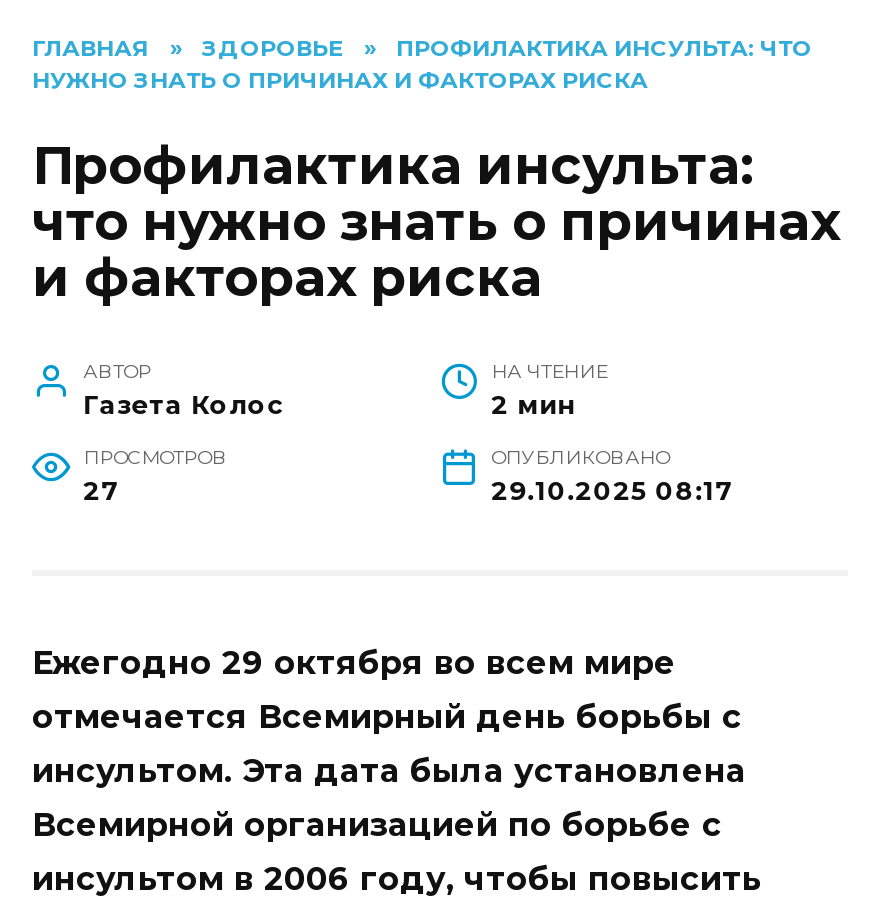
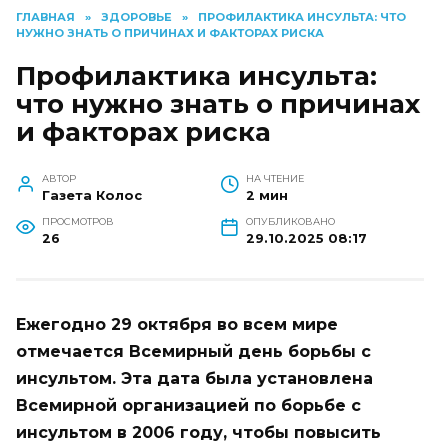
[83,475,119,505] 27 -> [42,231,60,246] 26

